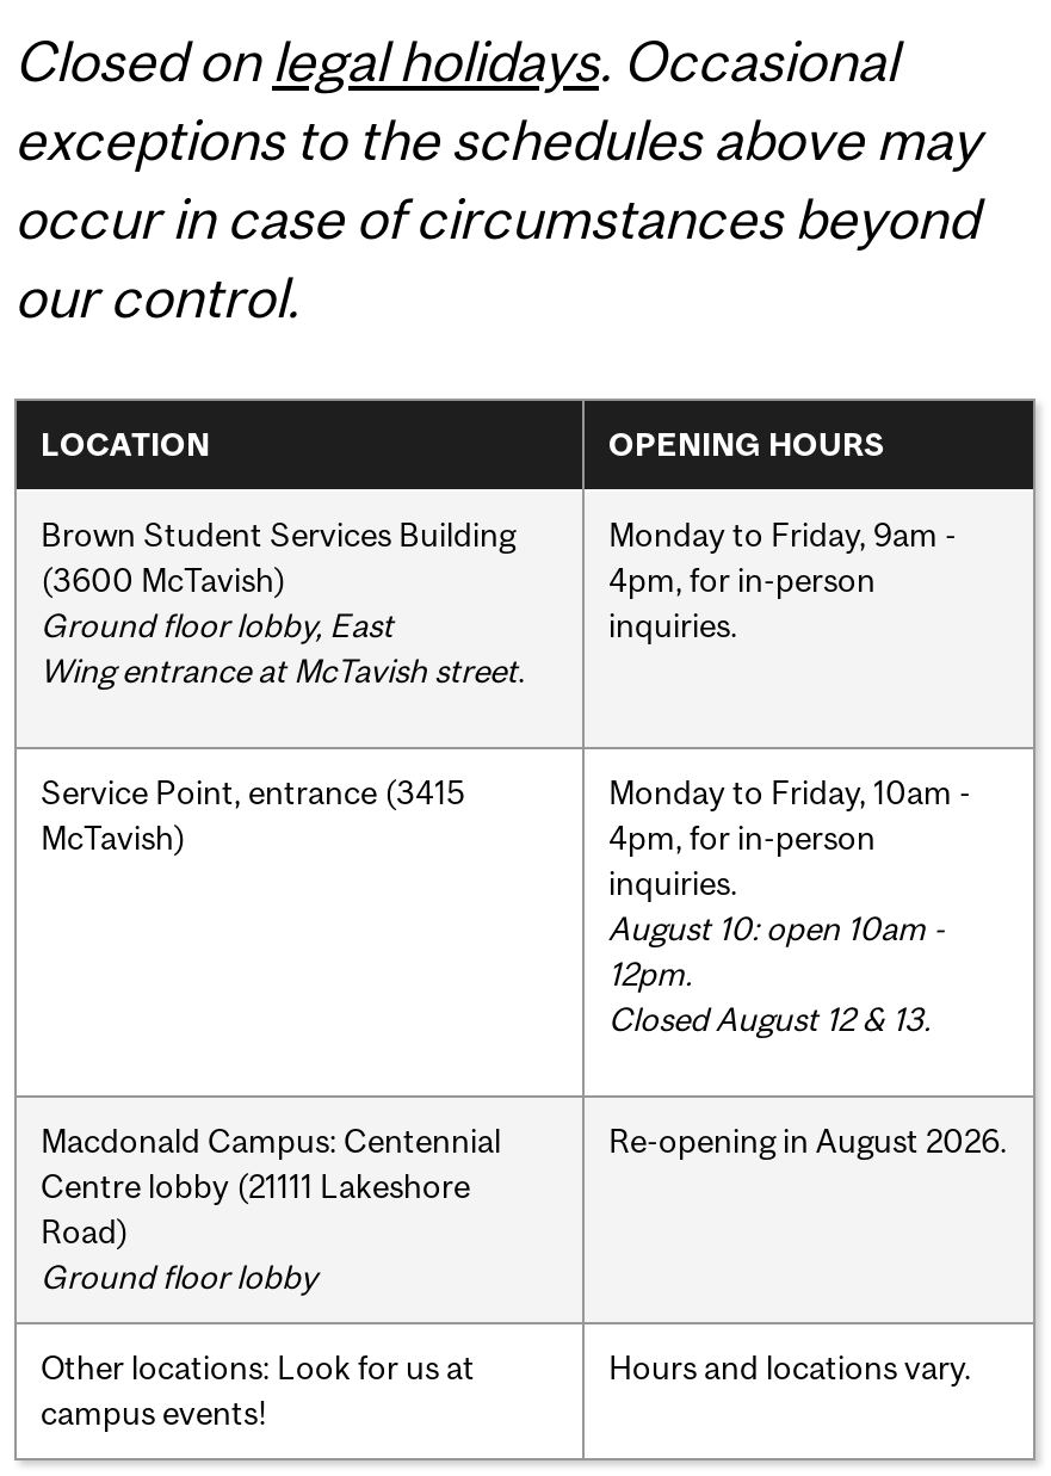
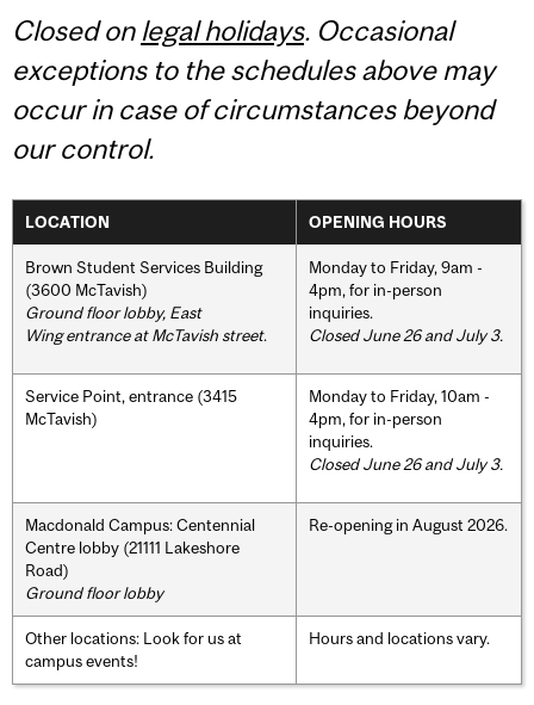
none -> [309,325,503,344] Closed June 26 and July 3.
[608,908,945,1037] August 10: open 10am - | 12pm. | Closed August 12 & 13. -> [309,454,503,473] Closed June 26 and July 3.

